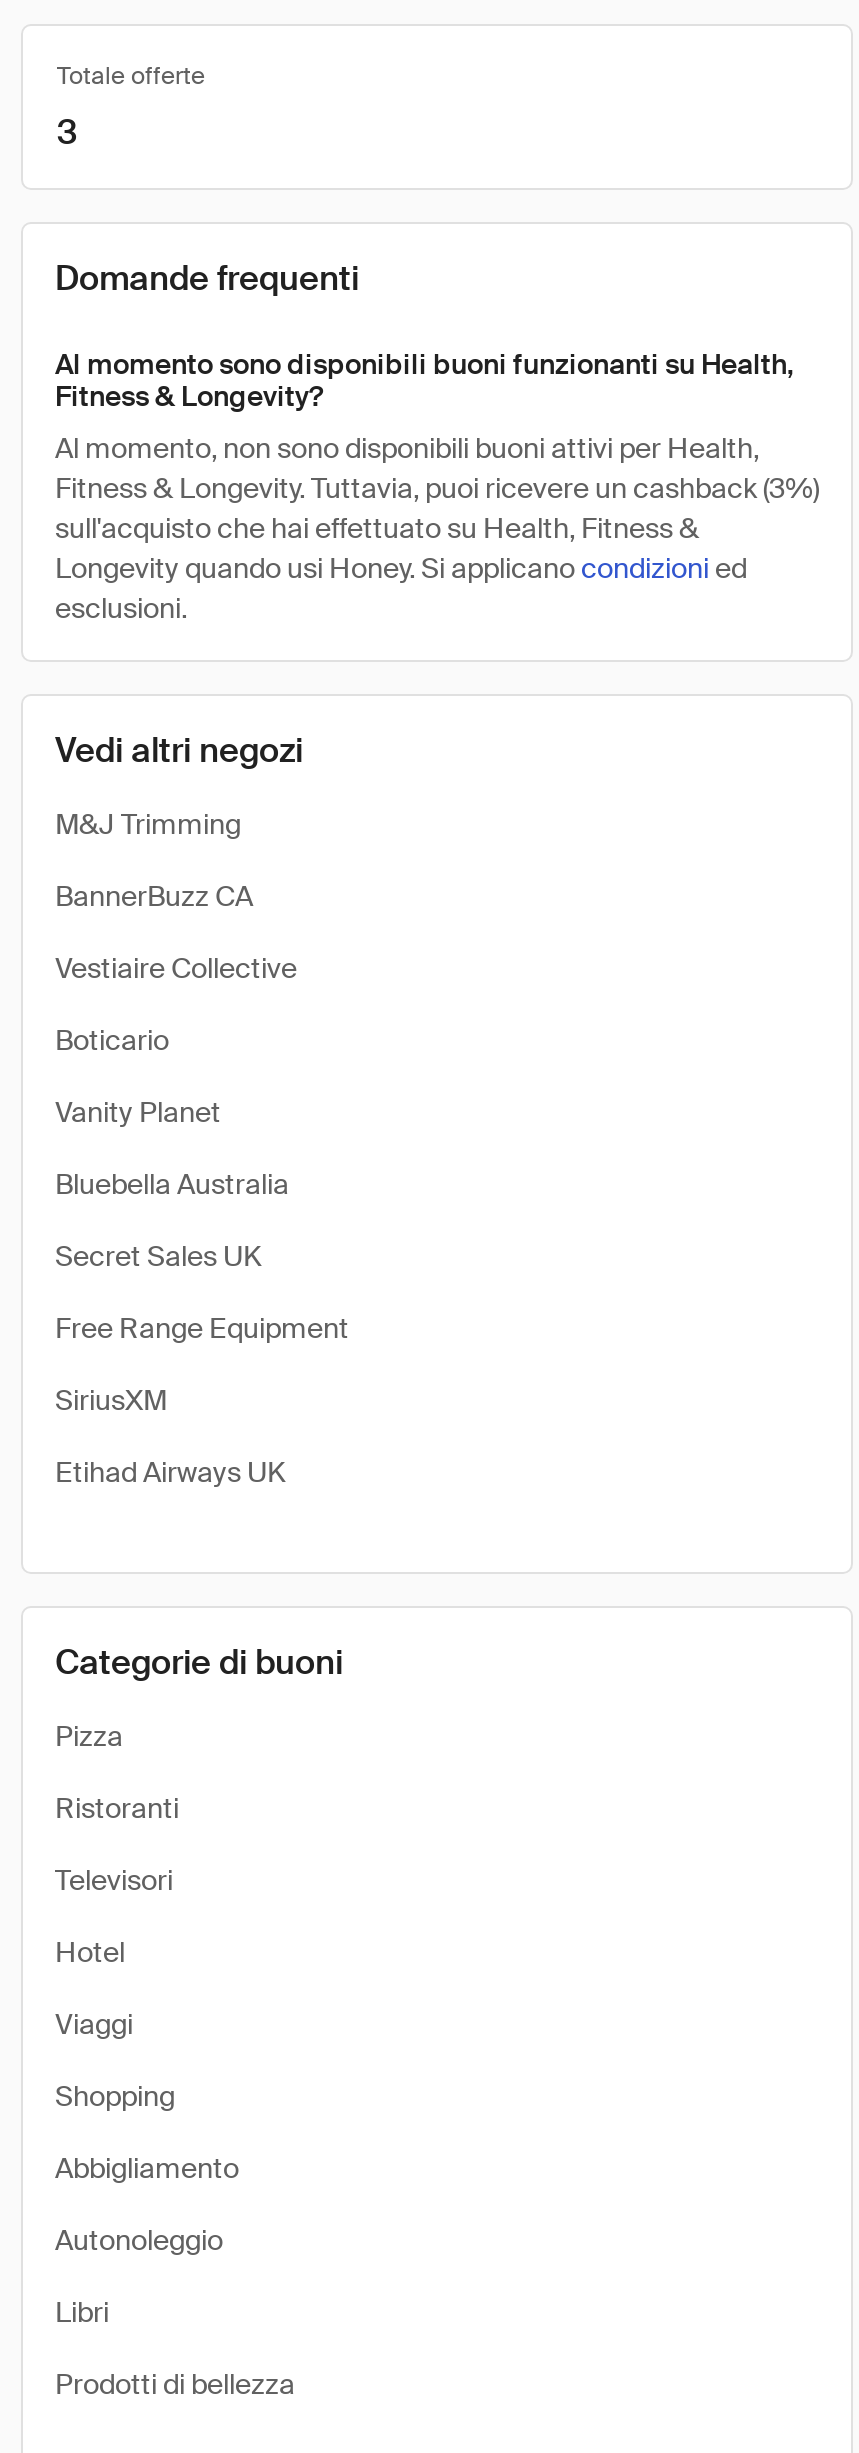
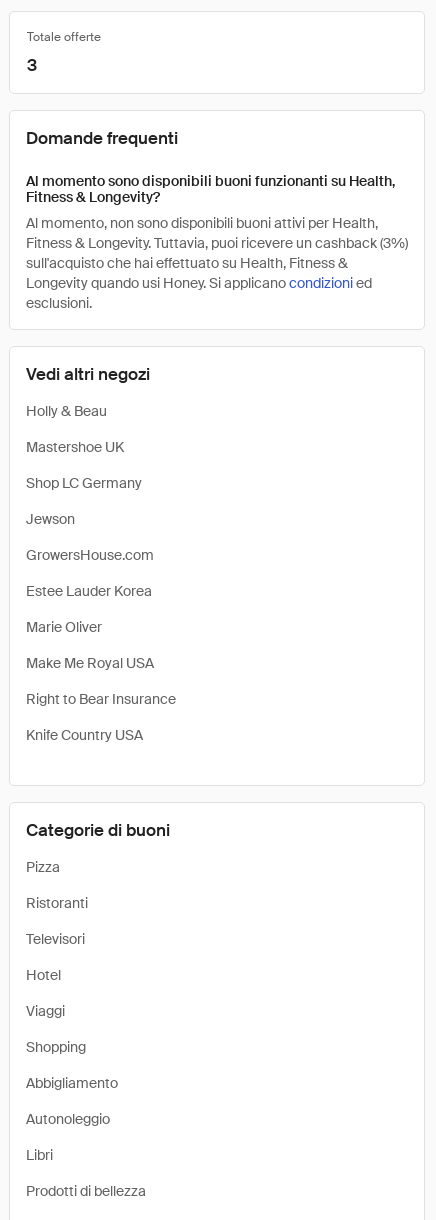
[55,806,241,842] M&J Trimming -> [26,402,107,420] Holly & Beau
[55,878,253,914] BannerBuzz CA -> [26,438,124,456] Mastershoe UK
[55,950,297,986] Vestiaire Collective -> [26,474,142,492] Shop LC Germany
[55,1022,169,1058] Boticario -> [26,510,75,528] Jewson
[55,1094,221,1130] Vanity Planet -> [26,546,154,564] GrowersHouse.com
[55,1166,289,1202] Bluebella Australia -> [26,582,152,600] Estee Lauder Korea
[55,1238,261,1274] Secret Sales UK -> [26,618,102,636] Marie Oliver
[55,1310,349,1346] Free Range Equipment -> [26,654,154,672] Make Me Royal USA
[55,1382,167,1418] SiriusXM -> [26,690,176,708] Right to Bear Insurance
[55,1454,285,1490] Etihad Airways UK -> [26,726,143,744] Knife Country USA

